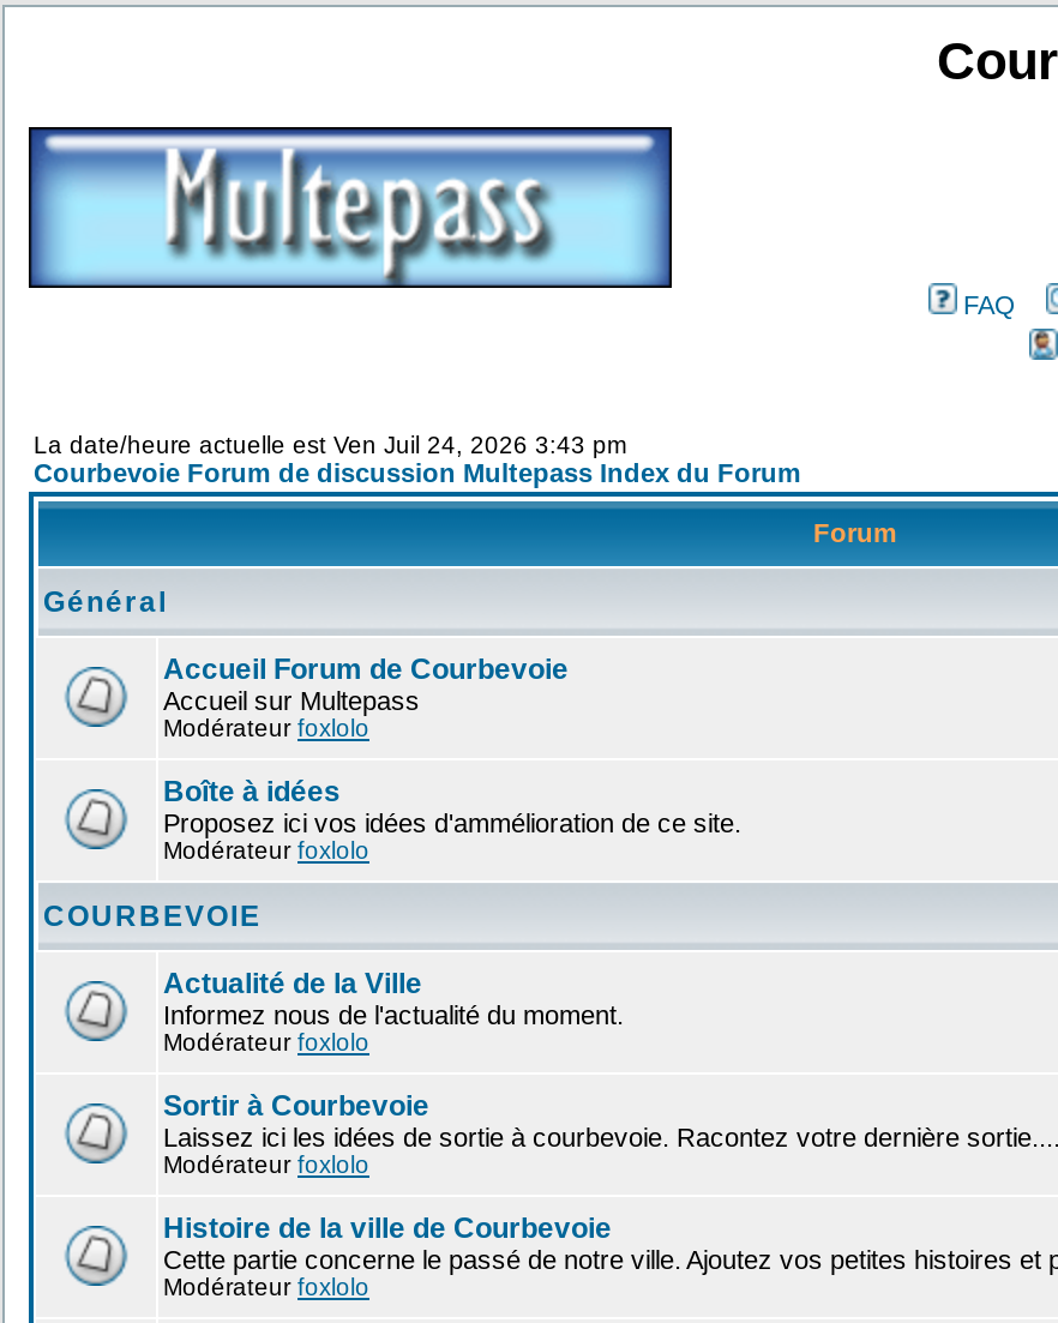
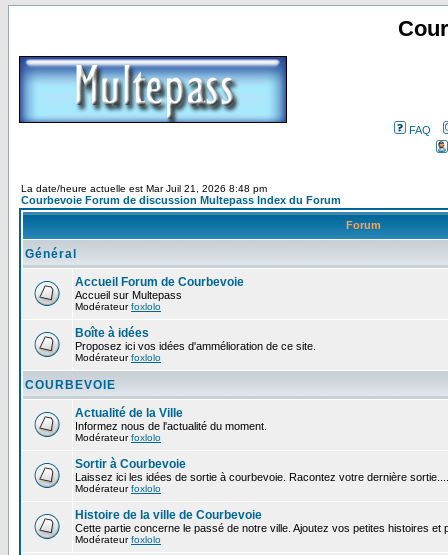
[34,432,626,458] La date/heure actuelle est Ven Juil 24, 2026 3:43 pm -> [21,183,267,194] La date/heure actuelle est Mar Juil 21, 2026 8:48 pm

